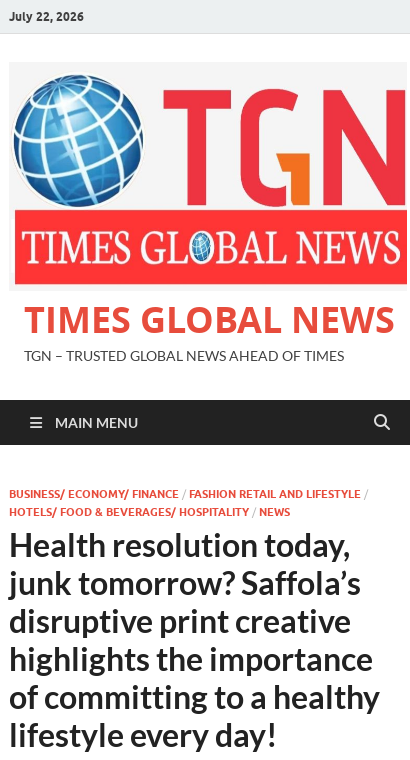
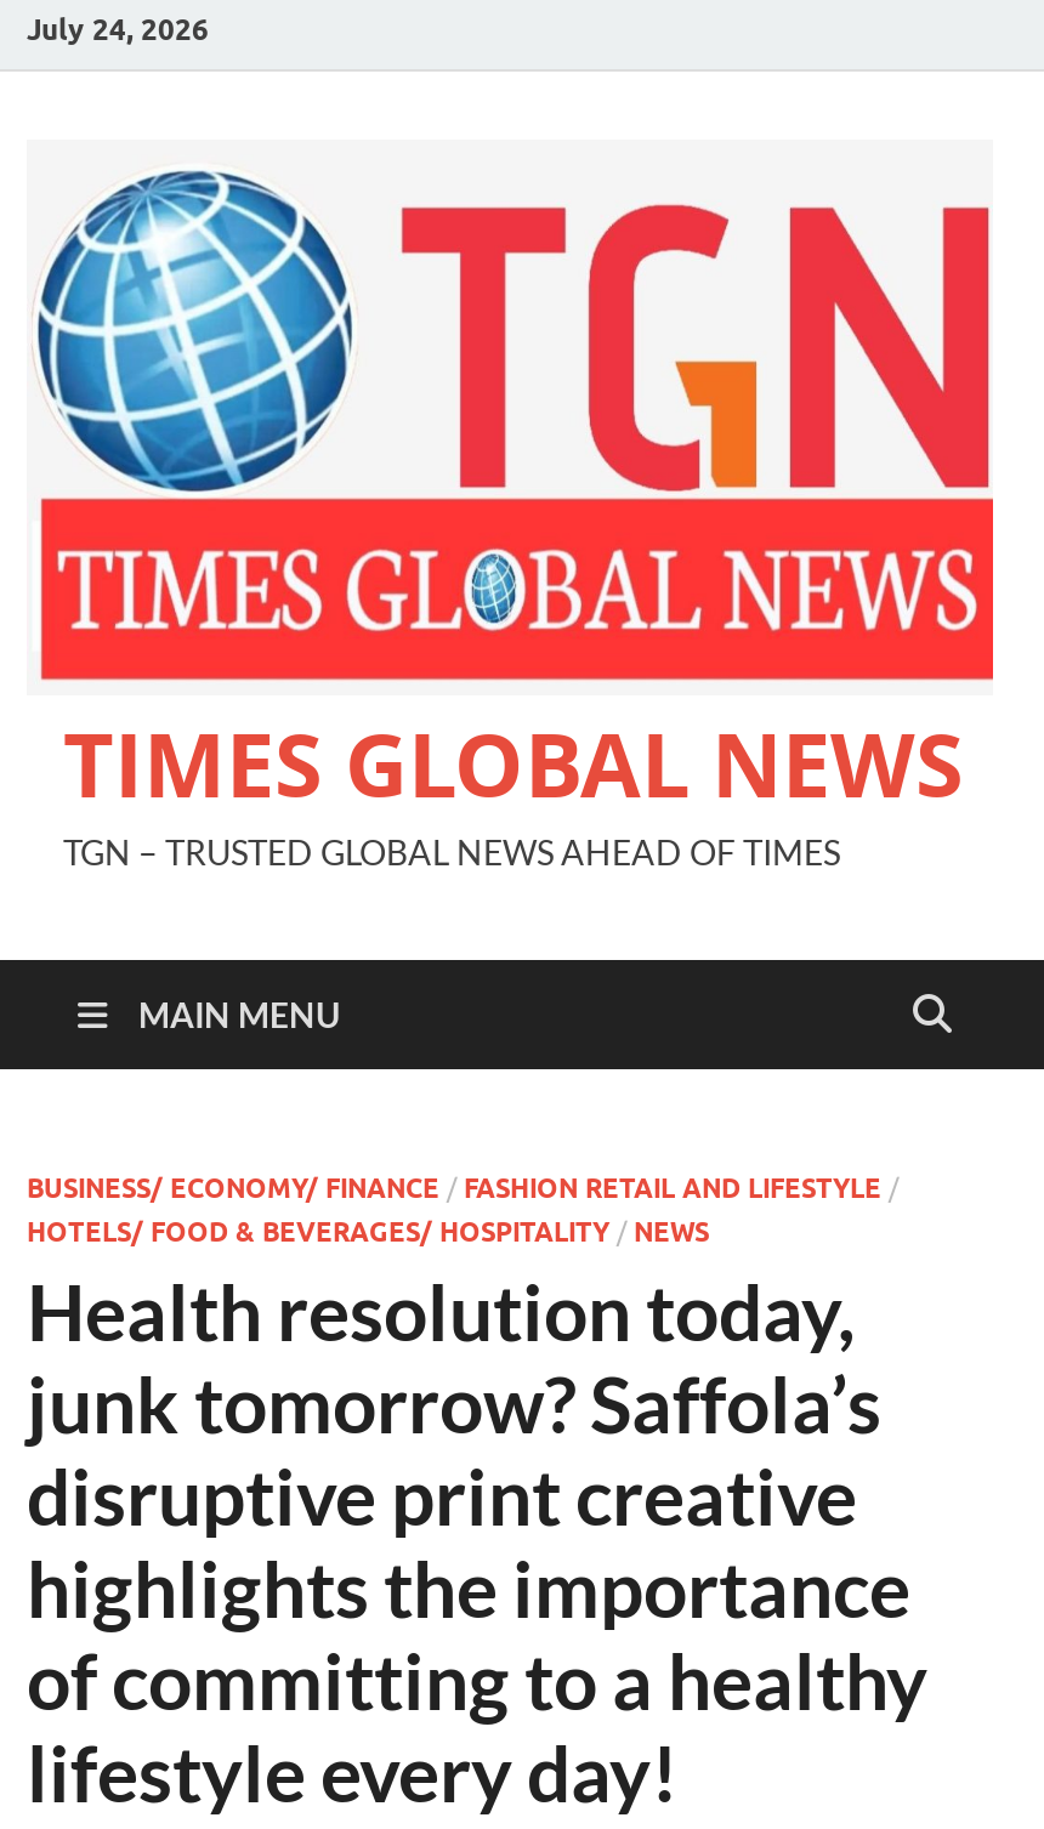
[9,8,84,23] July 22, 2026 -> [27,10,209,46] July 24, 2026

